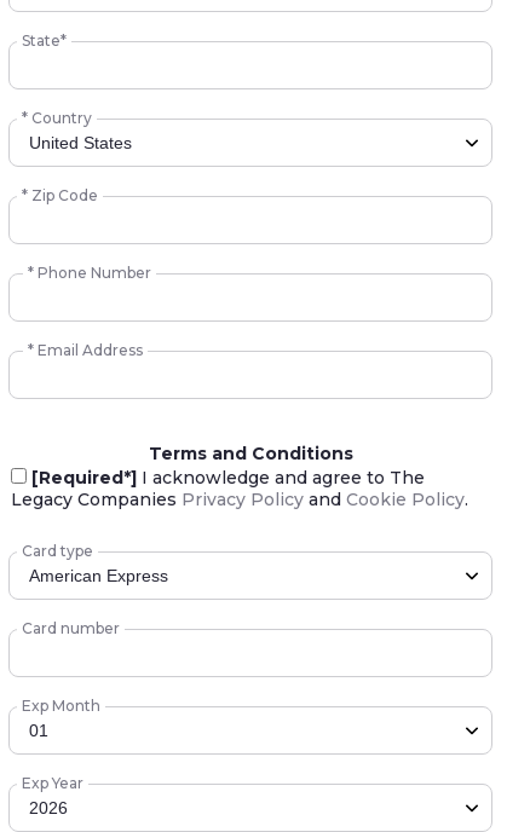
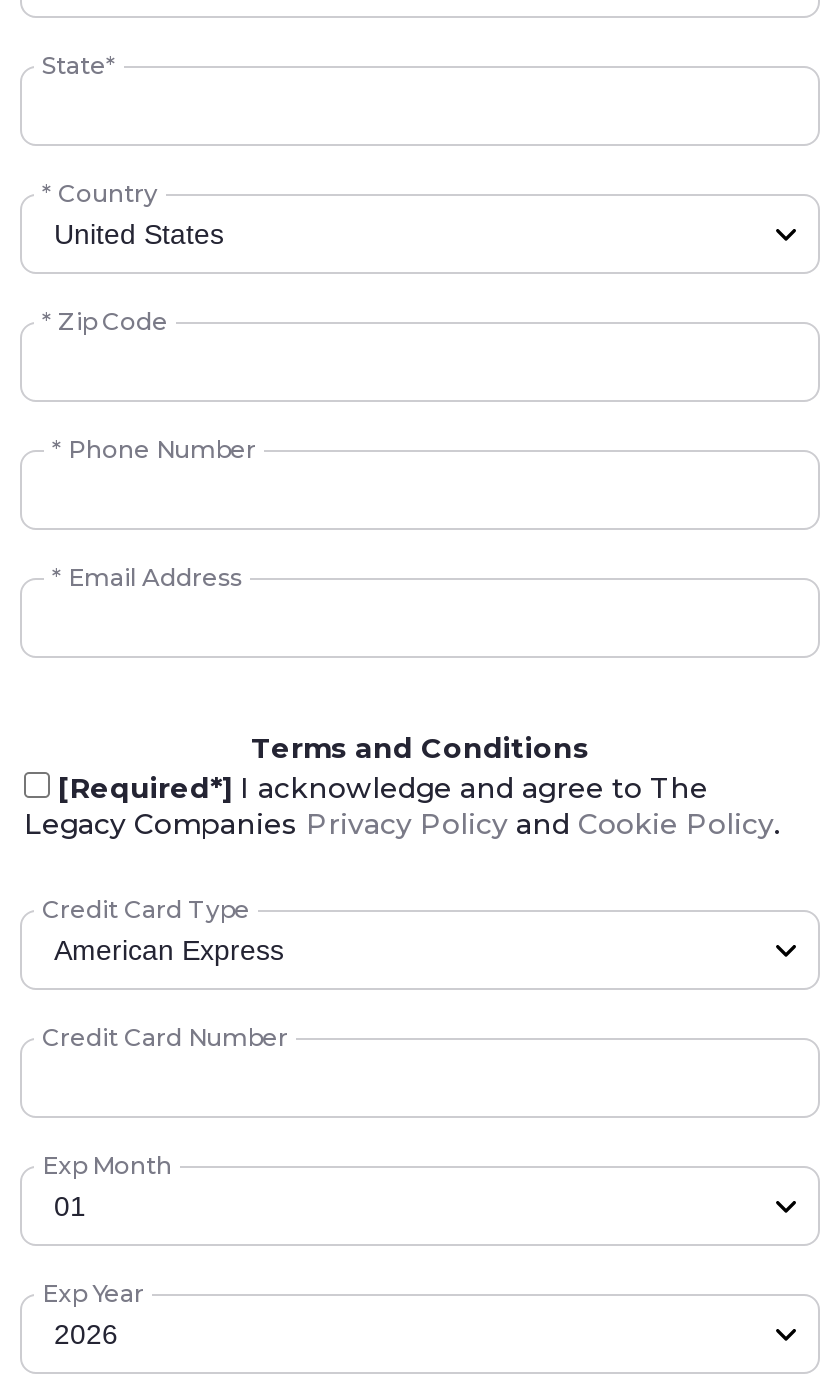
[22,542,93,560] Card type -> [42,894,250,924] Credit Card Type
[22,619,120,637] Card number -> [42,1022,288,1052] Credit Card Number

